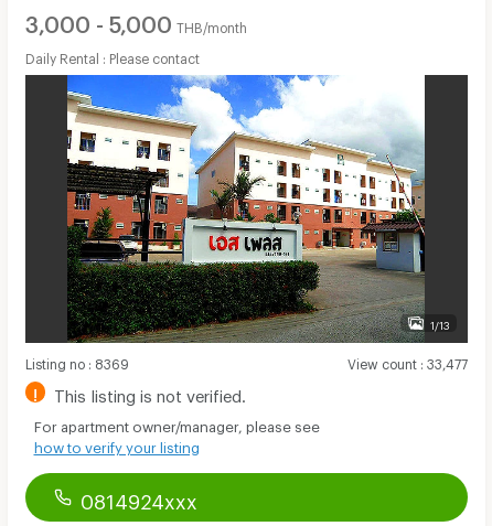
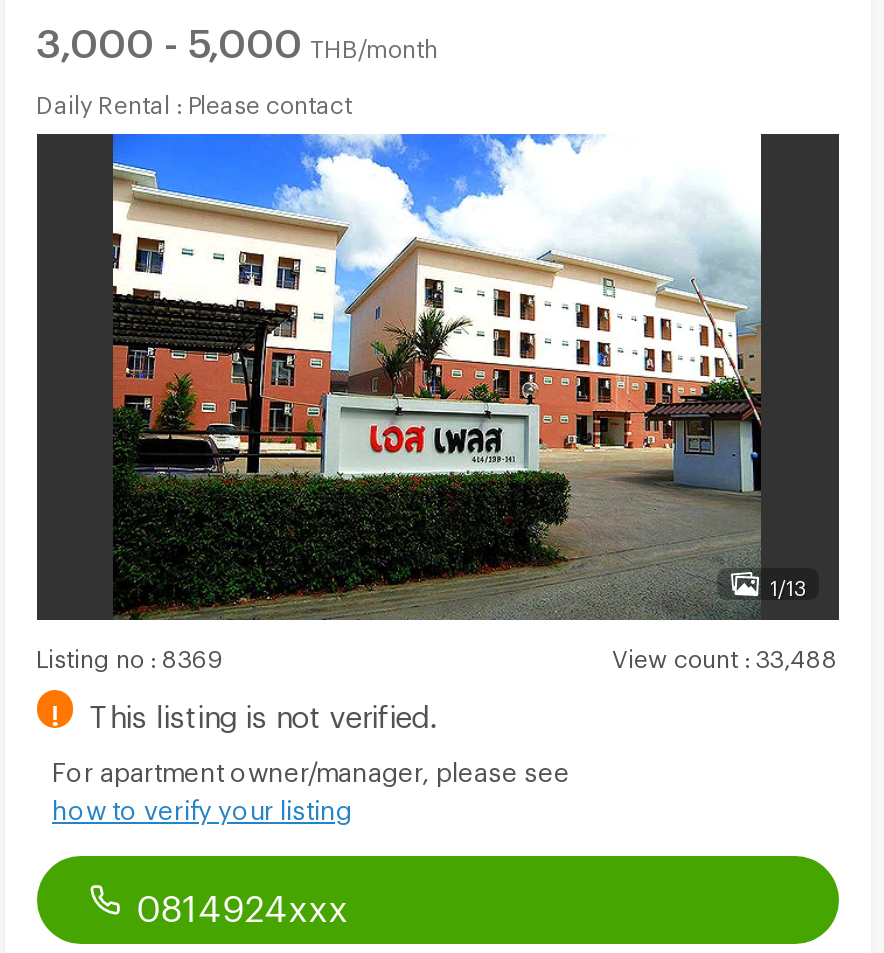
[347,356,467,367] View count: 33,477 -> [612,643,838,663] View count: 33,488

